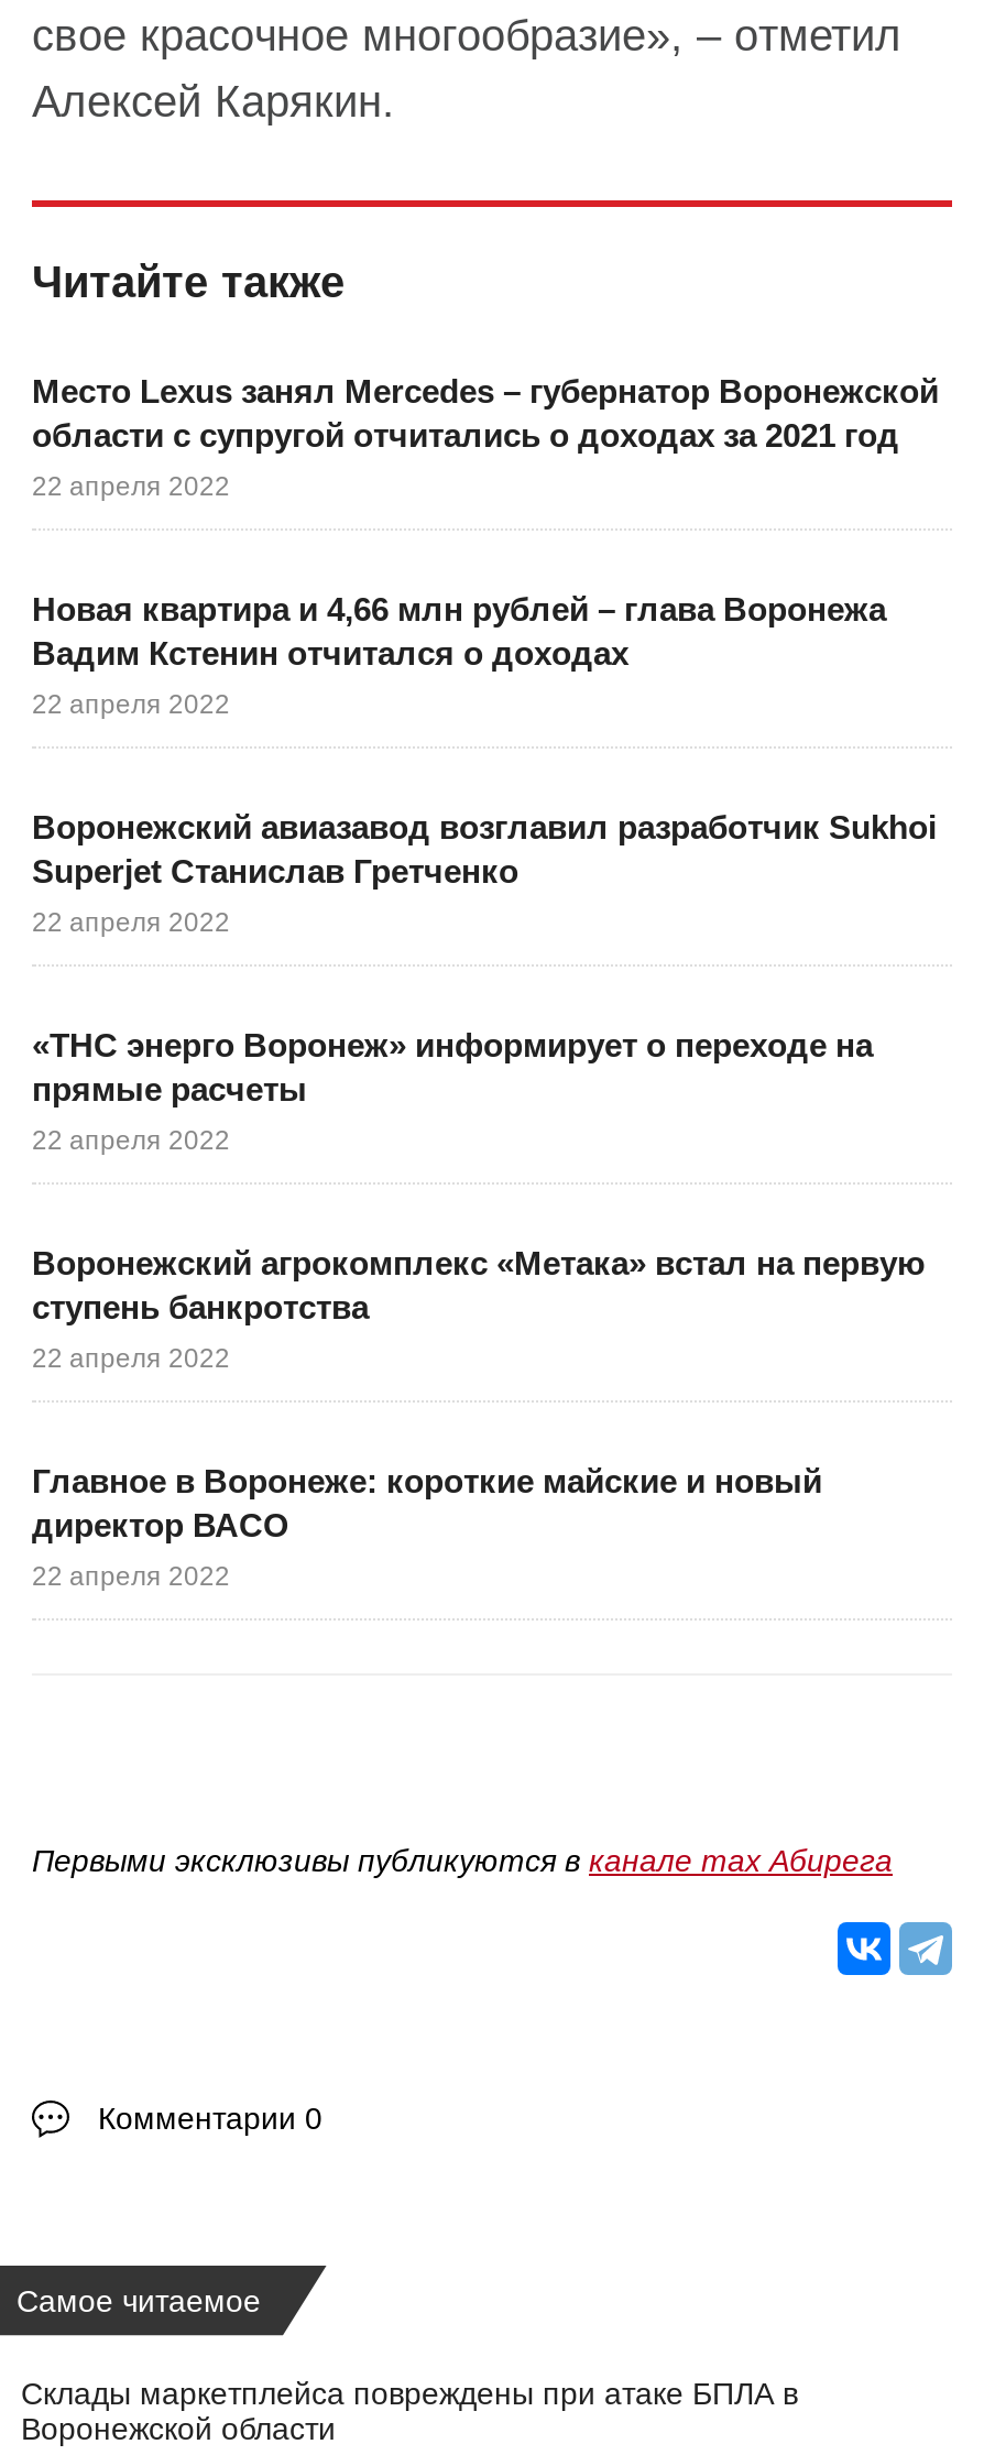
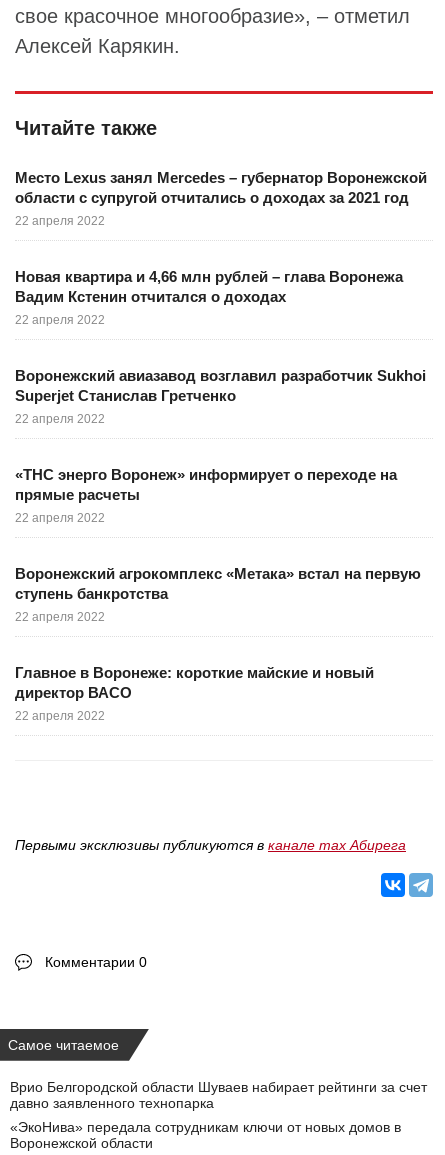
[21,2375,798,2410] Склады маркетплейса повреждены при атаке БПЛА в -> [10,1079,427,1135] Врио Белгородской области Шуваев набирает рейтинги за счет | давно заявленного технопарка | «ЭкоНива» передала сотрудникам ключи от новых домов в

